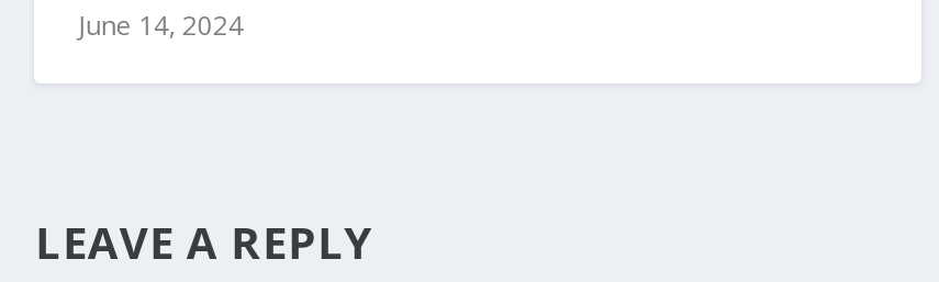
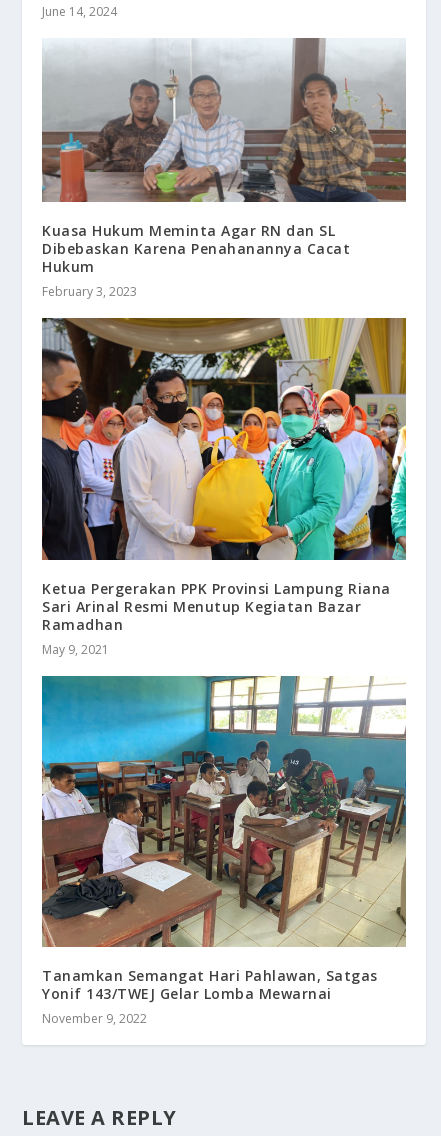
none -> [41,37,407,300] [image] | Kuasa Hukum Meminta Agar RN dan SL | Dibebaskan Karena Penahanannya Cacat | Hukum | February 3, 2023
none -> [41,317,407,658] [image] | Ketua Pergerakan PPK Provinsi Lampung Riana | Sari Arinal Resmi Menutup Kegiatan Bazar | Ramadhan | May 9, 2021
none -> [41,675,407,1027] [image] | Tanamkan Semangat Hari Pahlawan, Satgas | Yonif 143/TWEJ Gelar Lomba Mewarnai | November 9, 2022

